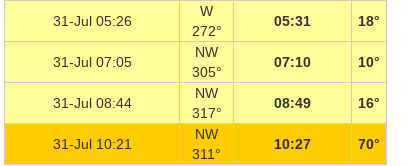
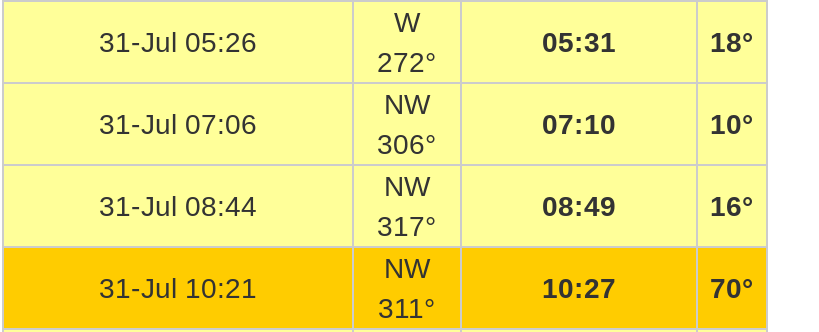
[52,54,131,70] 31-Jul 07:05 -> [99,108,257,140] 31-Jul 07:06
[191,64,221,80] 305° -> [377,128,437,160] 306°

